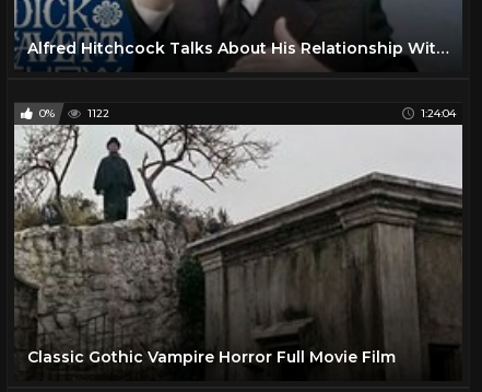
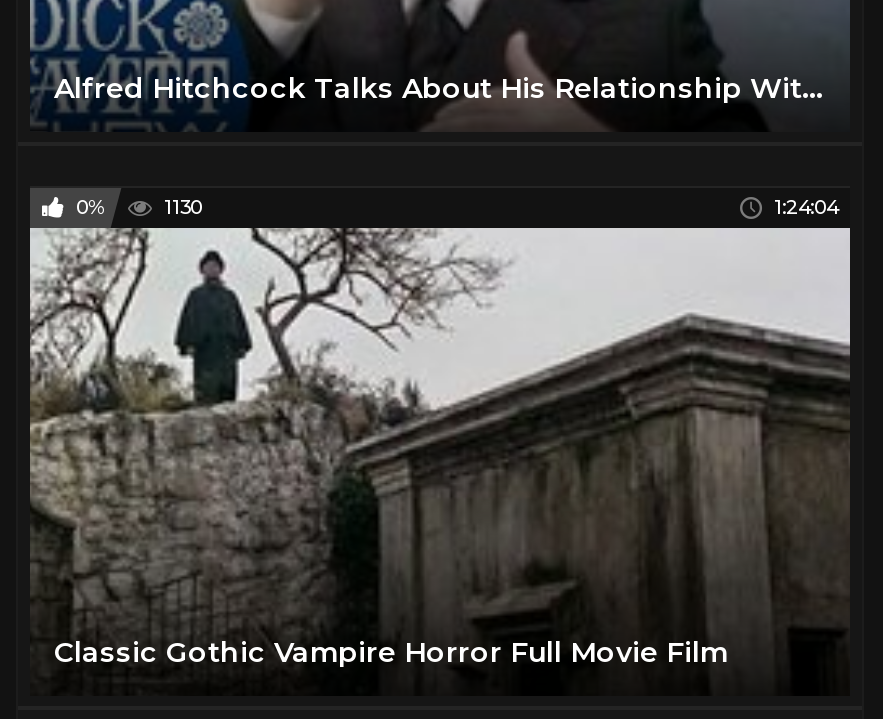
[87,106,109,120] 1122 -> [164,194,202,220] 1130

